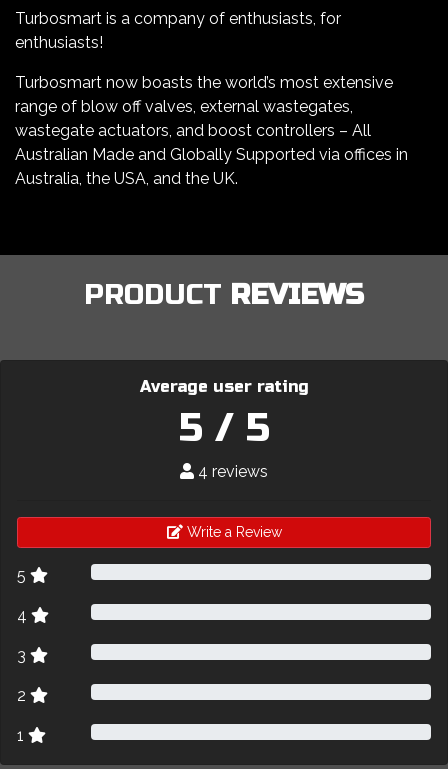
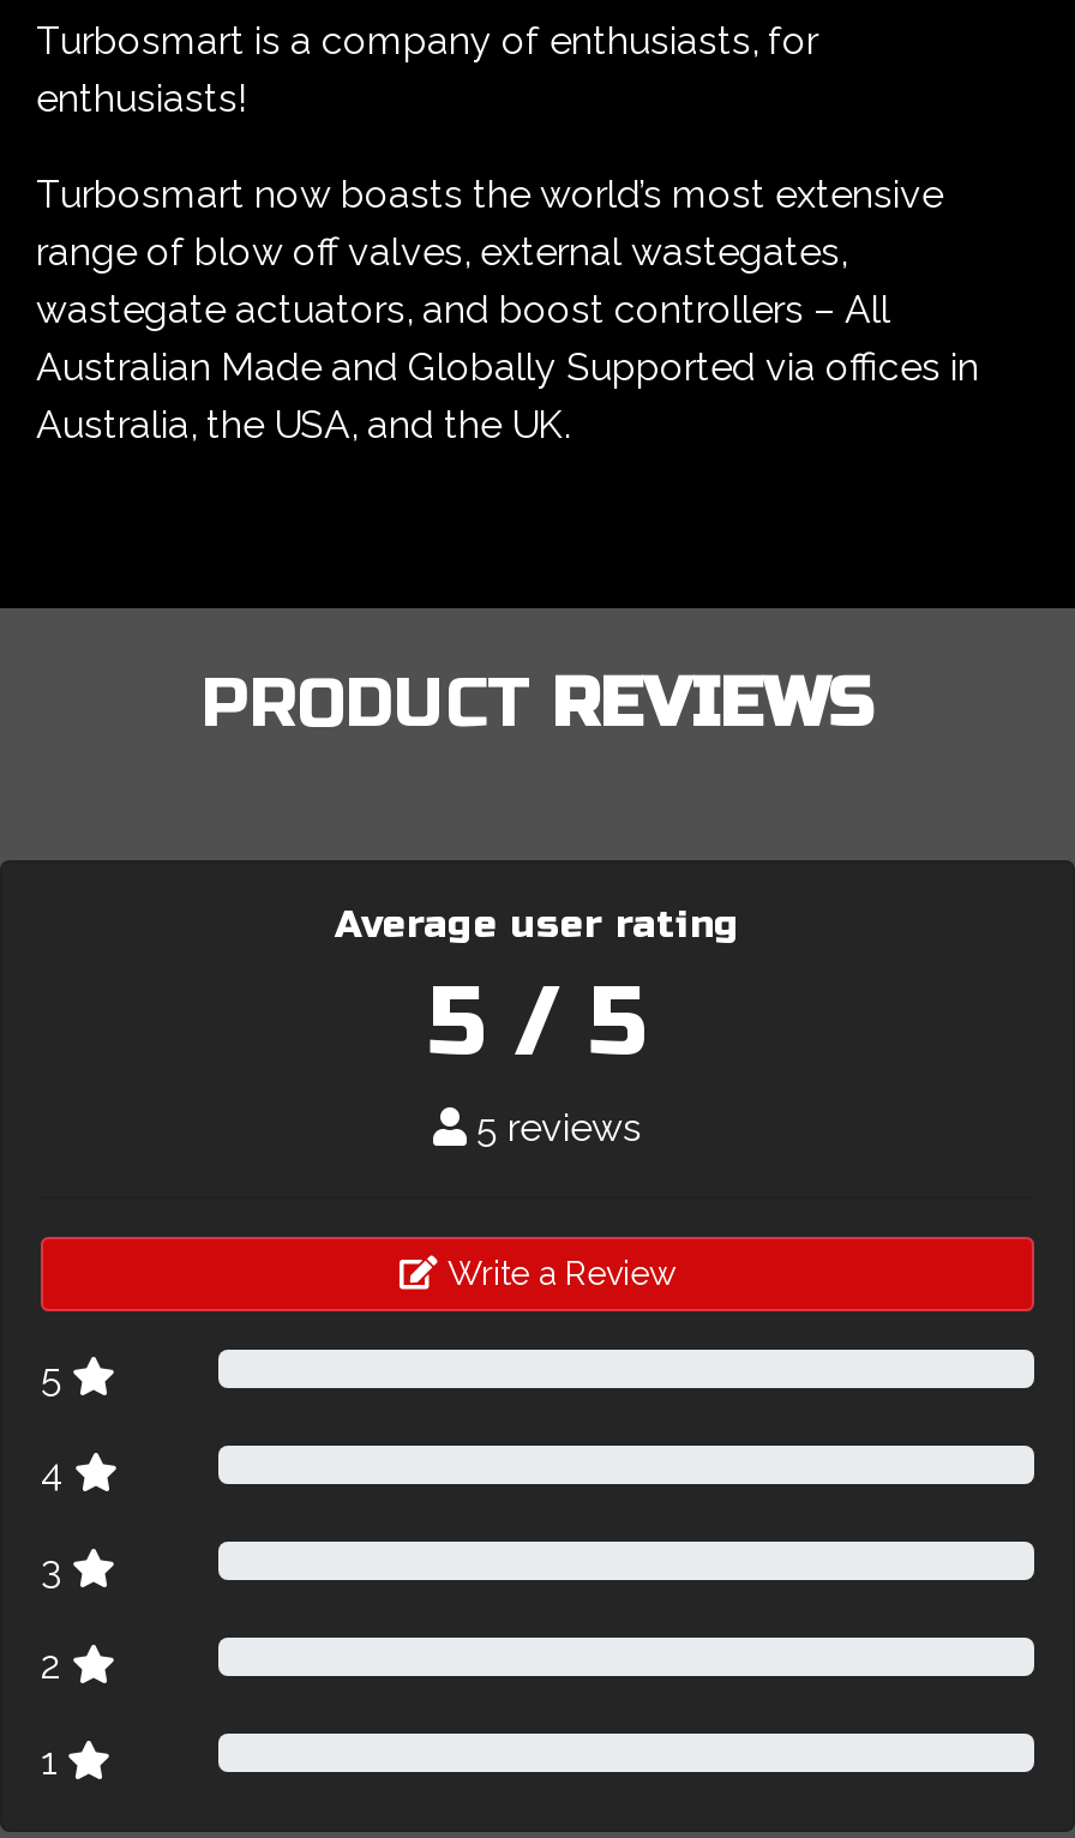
[194,462,268,481] 4 reviews -> [467,1105,642,1151] 5 reviews

